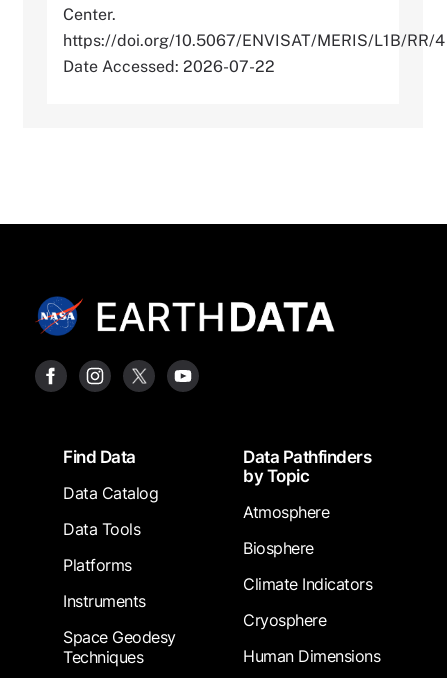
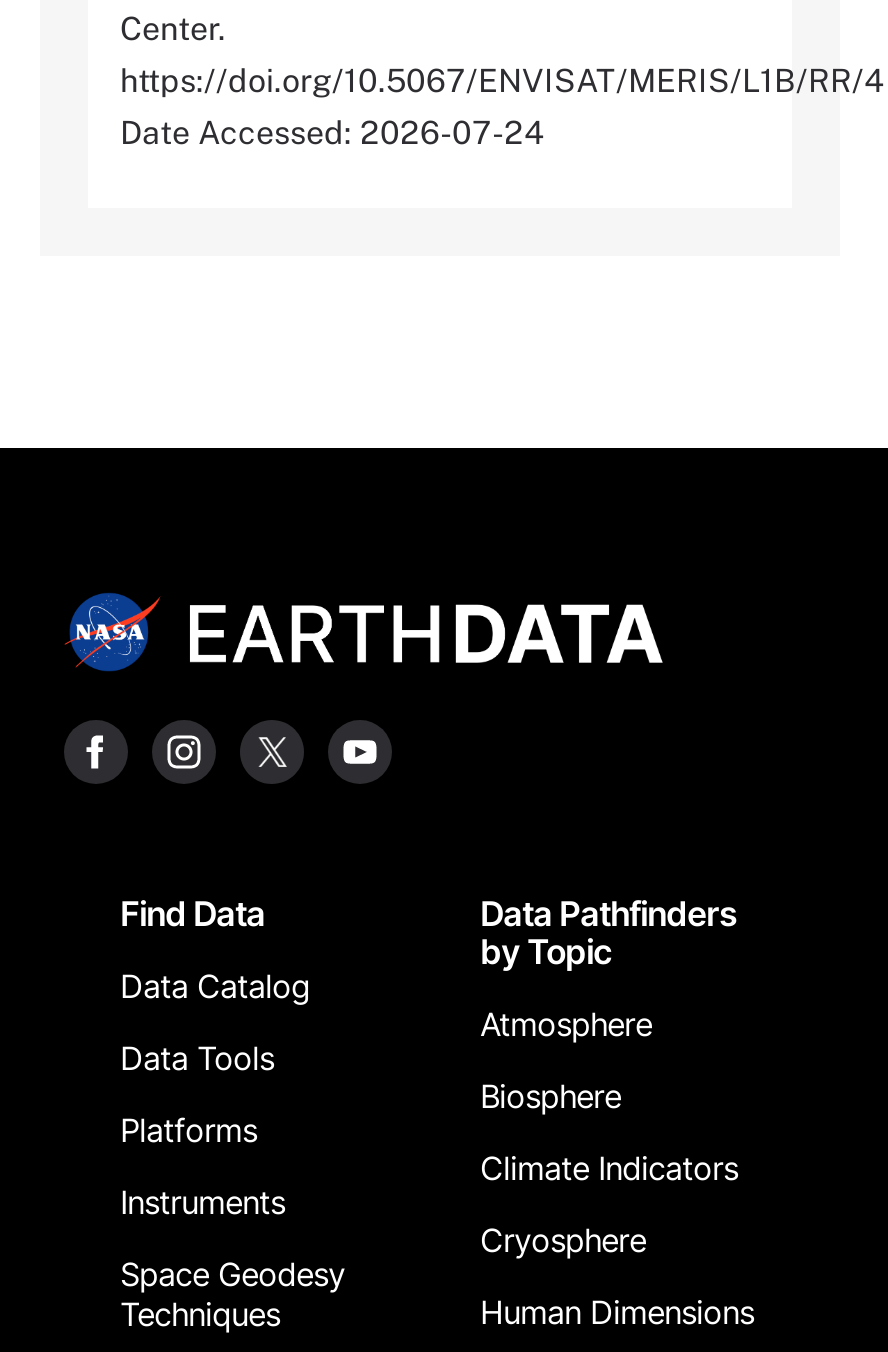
[63,57,275,76] Date Accessed: 2026-07-22 -> [120,114,544,152] Date Accessed: 2026-07-24

